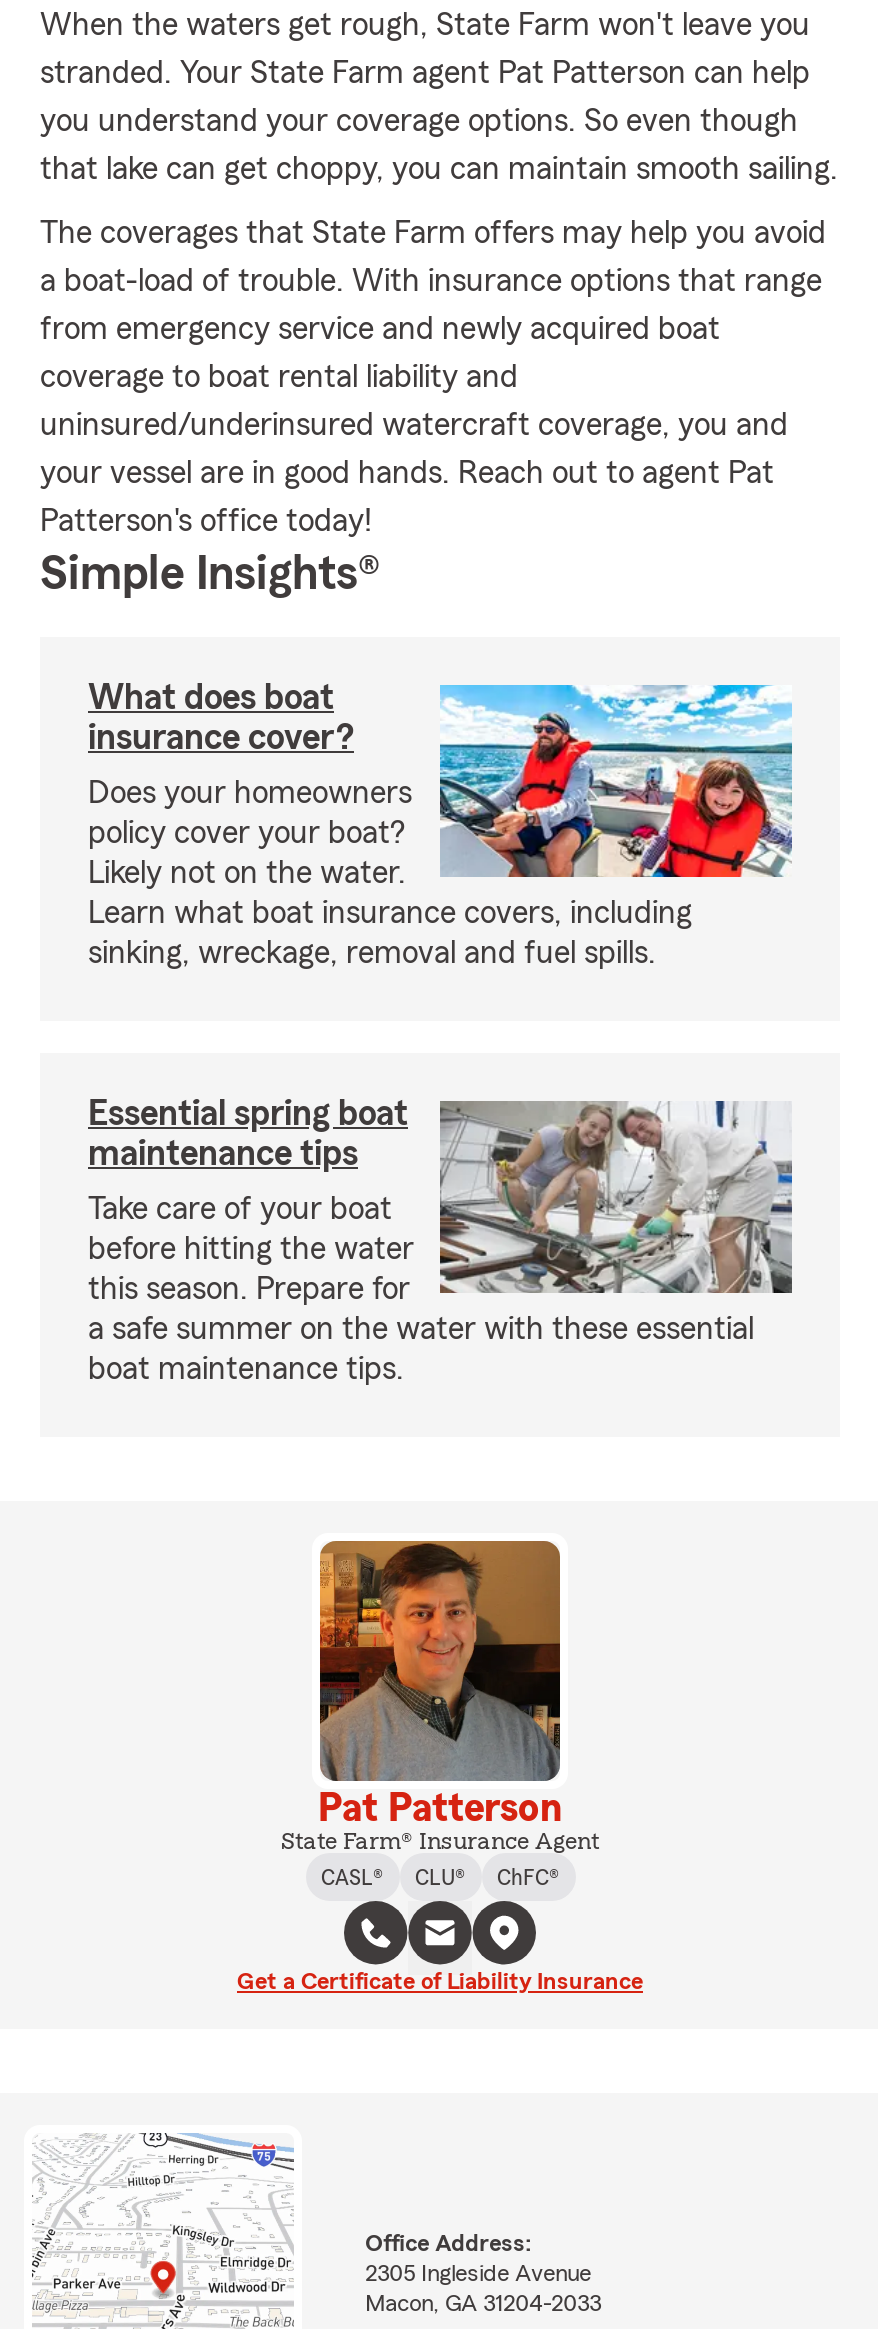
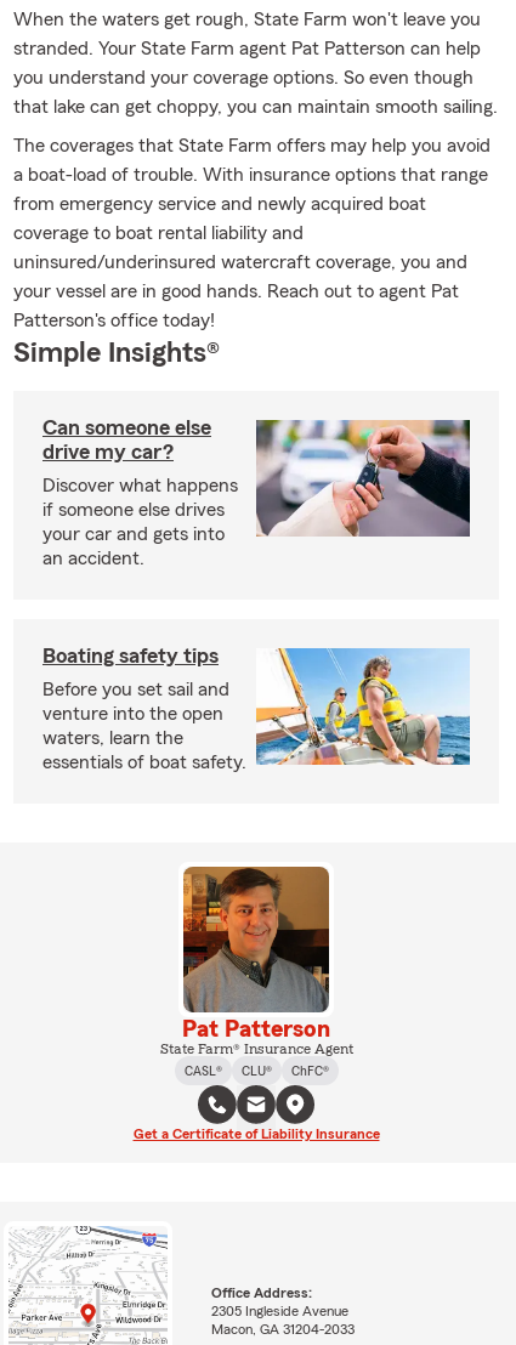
[88,679,354,755] What does boat | insurance cover? -> [42,416,211,462] Can someone else | drive my car?
[88,683,792,969] [image] | Does your homeowners | policy cover your boat? | Likely not on the water. | Learn what boat insurance covers, including | sinking, wreckage, removal and fuel spills. -> [42,419,471,568] [image] | Discover what happens | if someone else drives | your car and gets into | an accident.
[88,1095,408,1171] Essential spring boat | maintenance tips -> [42,645,219,666] Boating safety tips
[88,1099,794,1385] [image] | Take care of your boat | before hitting the water | this season. Prepare for | a safe summer on the water with these essential | boat maintenance tips. -> [42,647,470,772] [image] | Before you set sail and | venture into the open | waters, learn the | essentials of boat safety.

